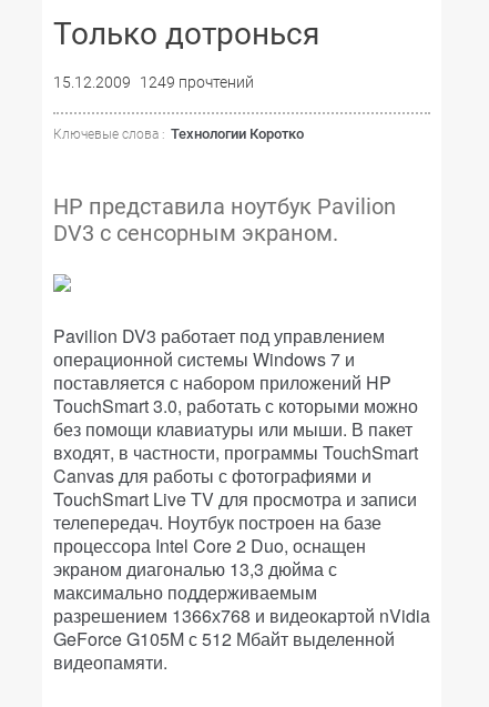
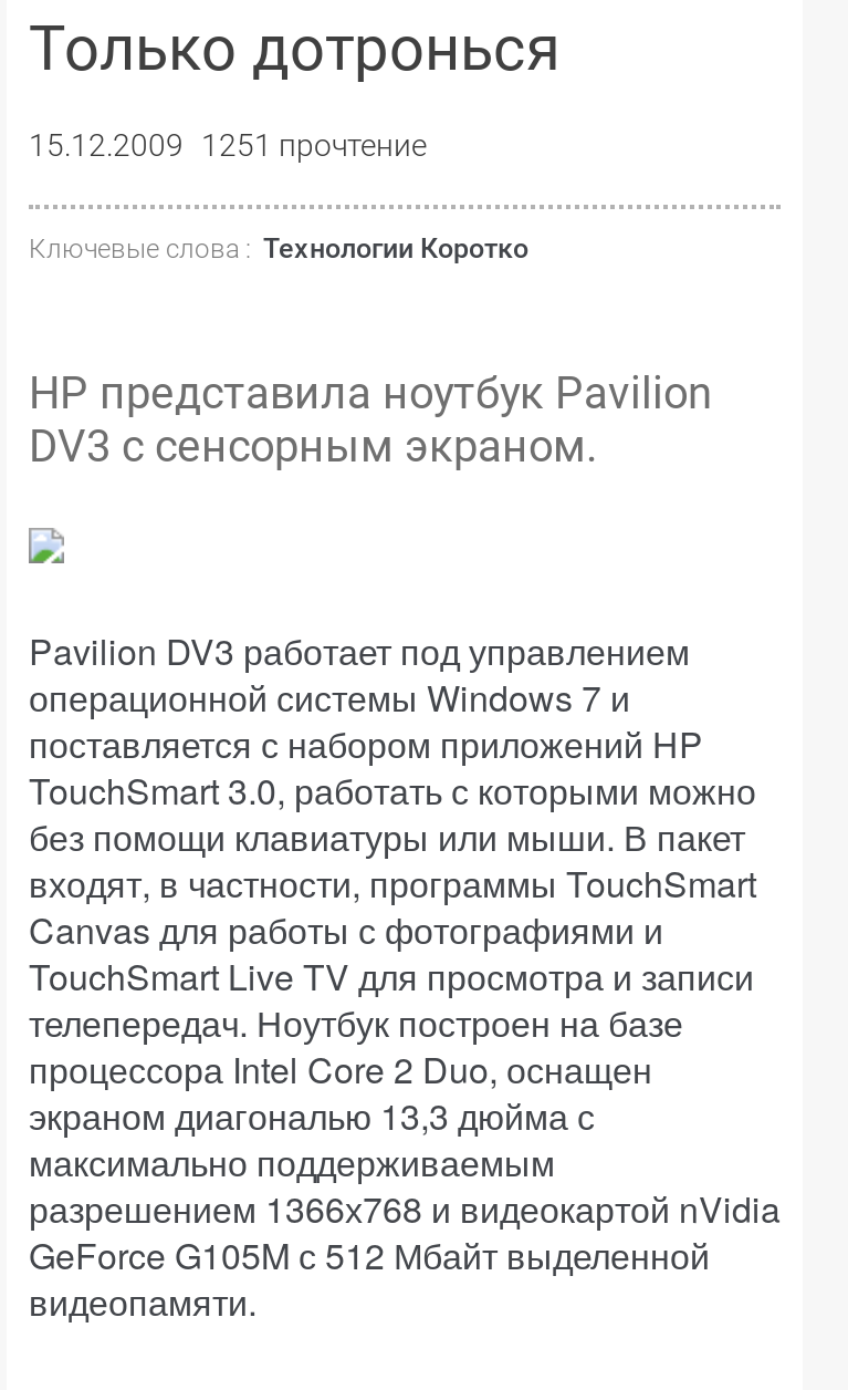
[53,73,254,91] 15.12.2009 1249 прочтений -> [29,127,427,163] 15.12.2009 1251 прочтение

